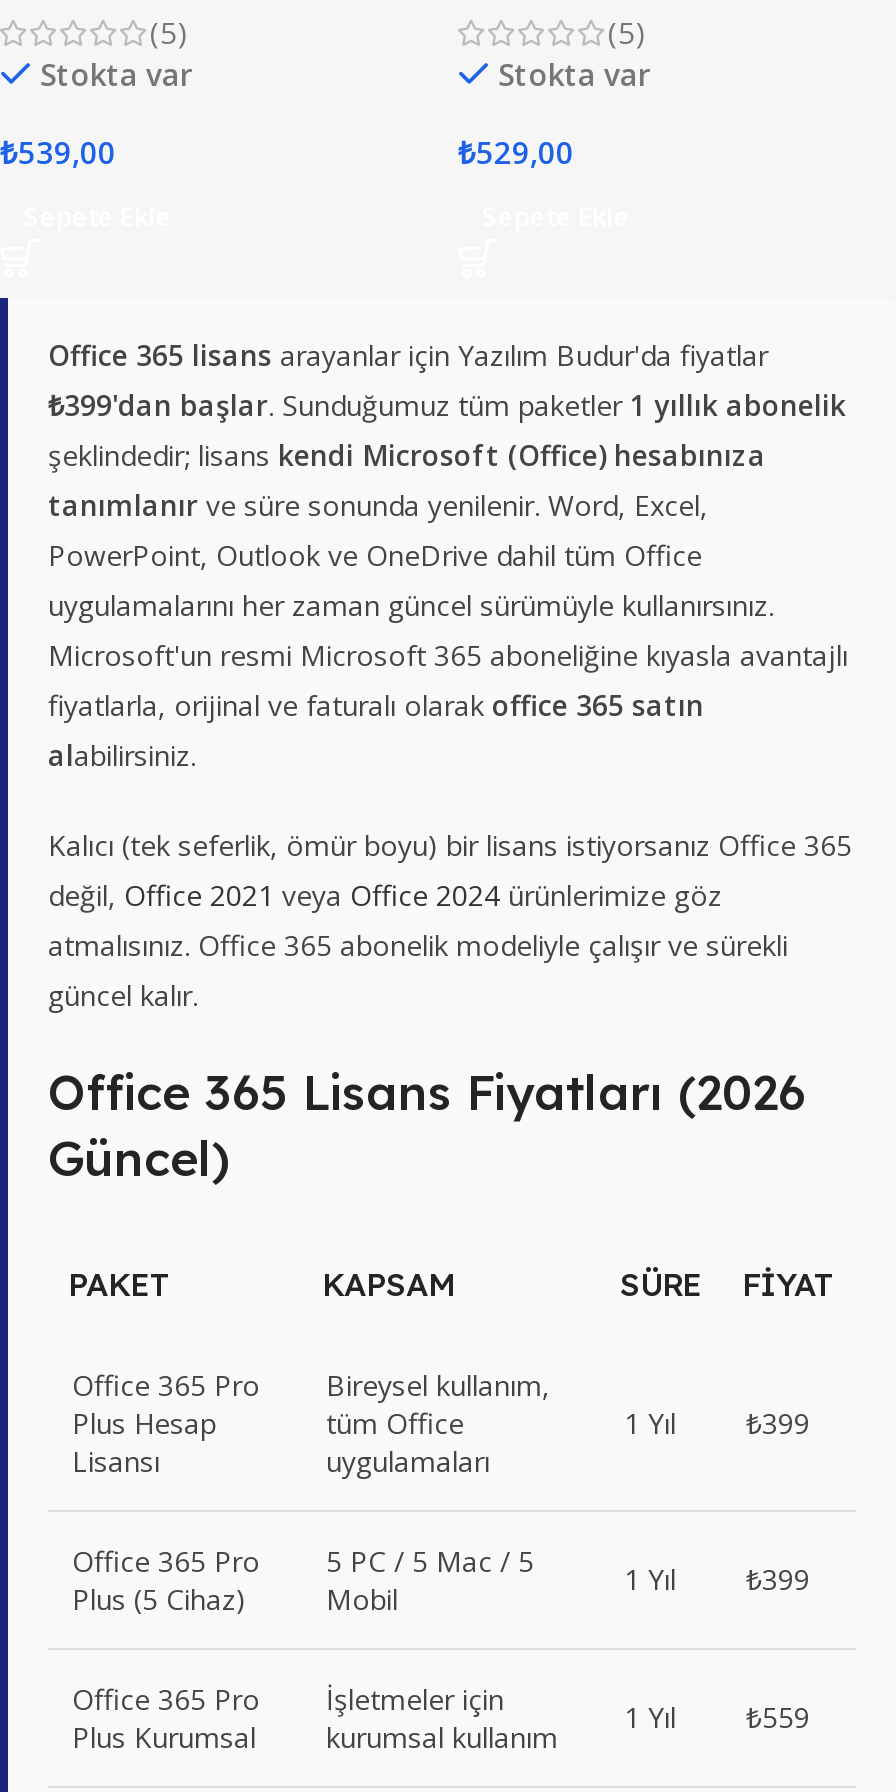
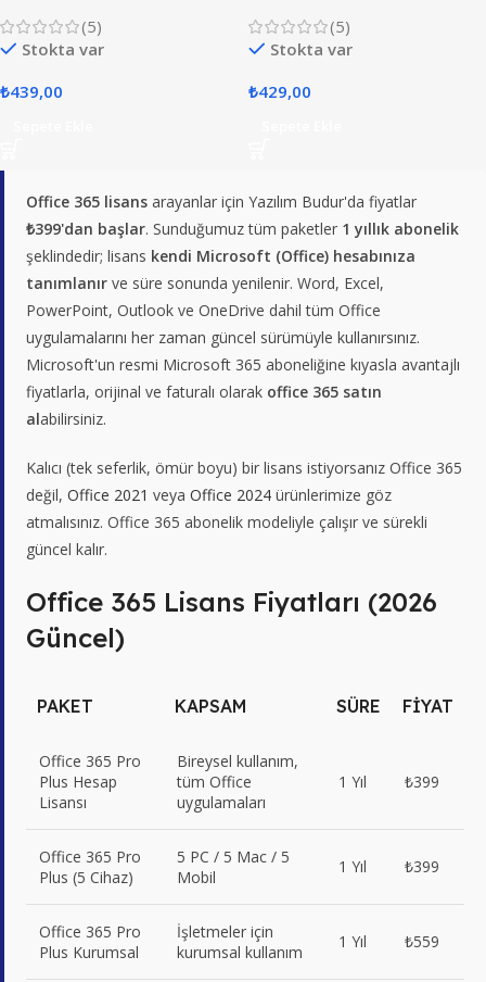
[0,131,116,171] ₺539,00 -> [0,80,63,102] ₺439,00
[458,131,574,171] ₺529,00 -> [248,80,311,102] ₺429,00

